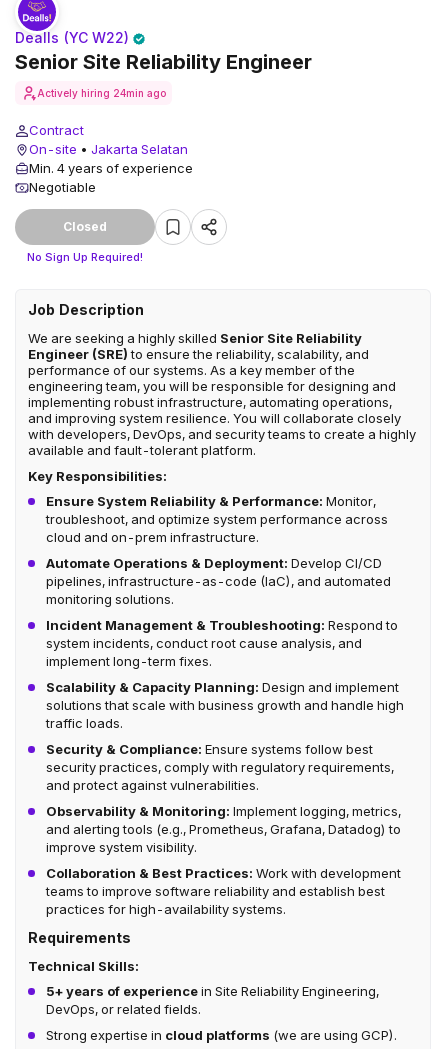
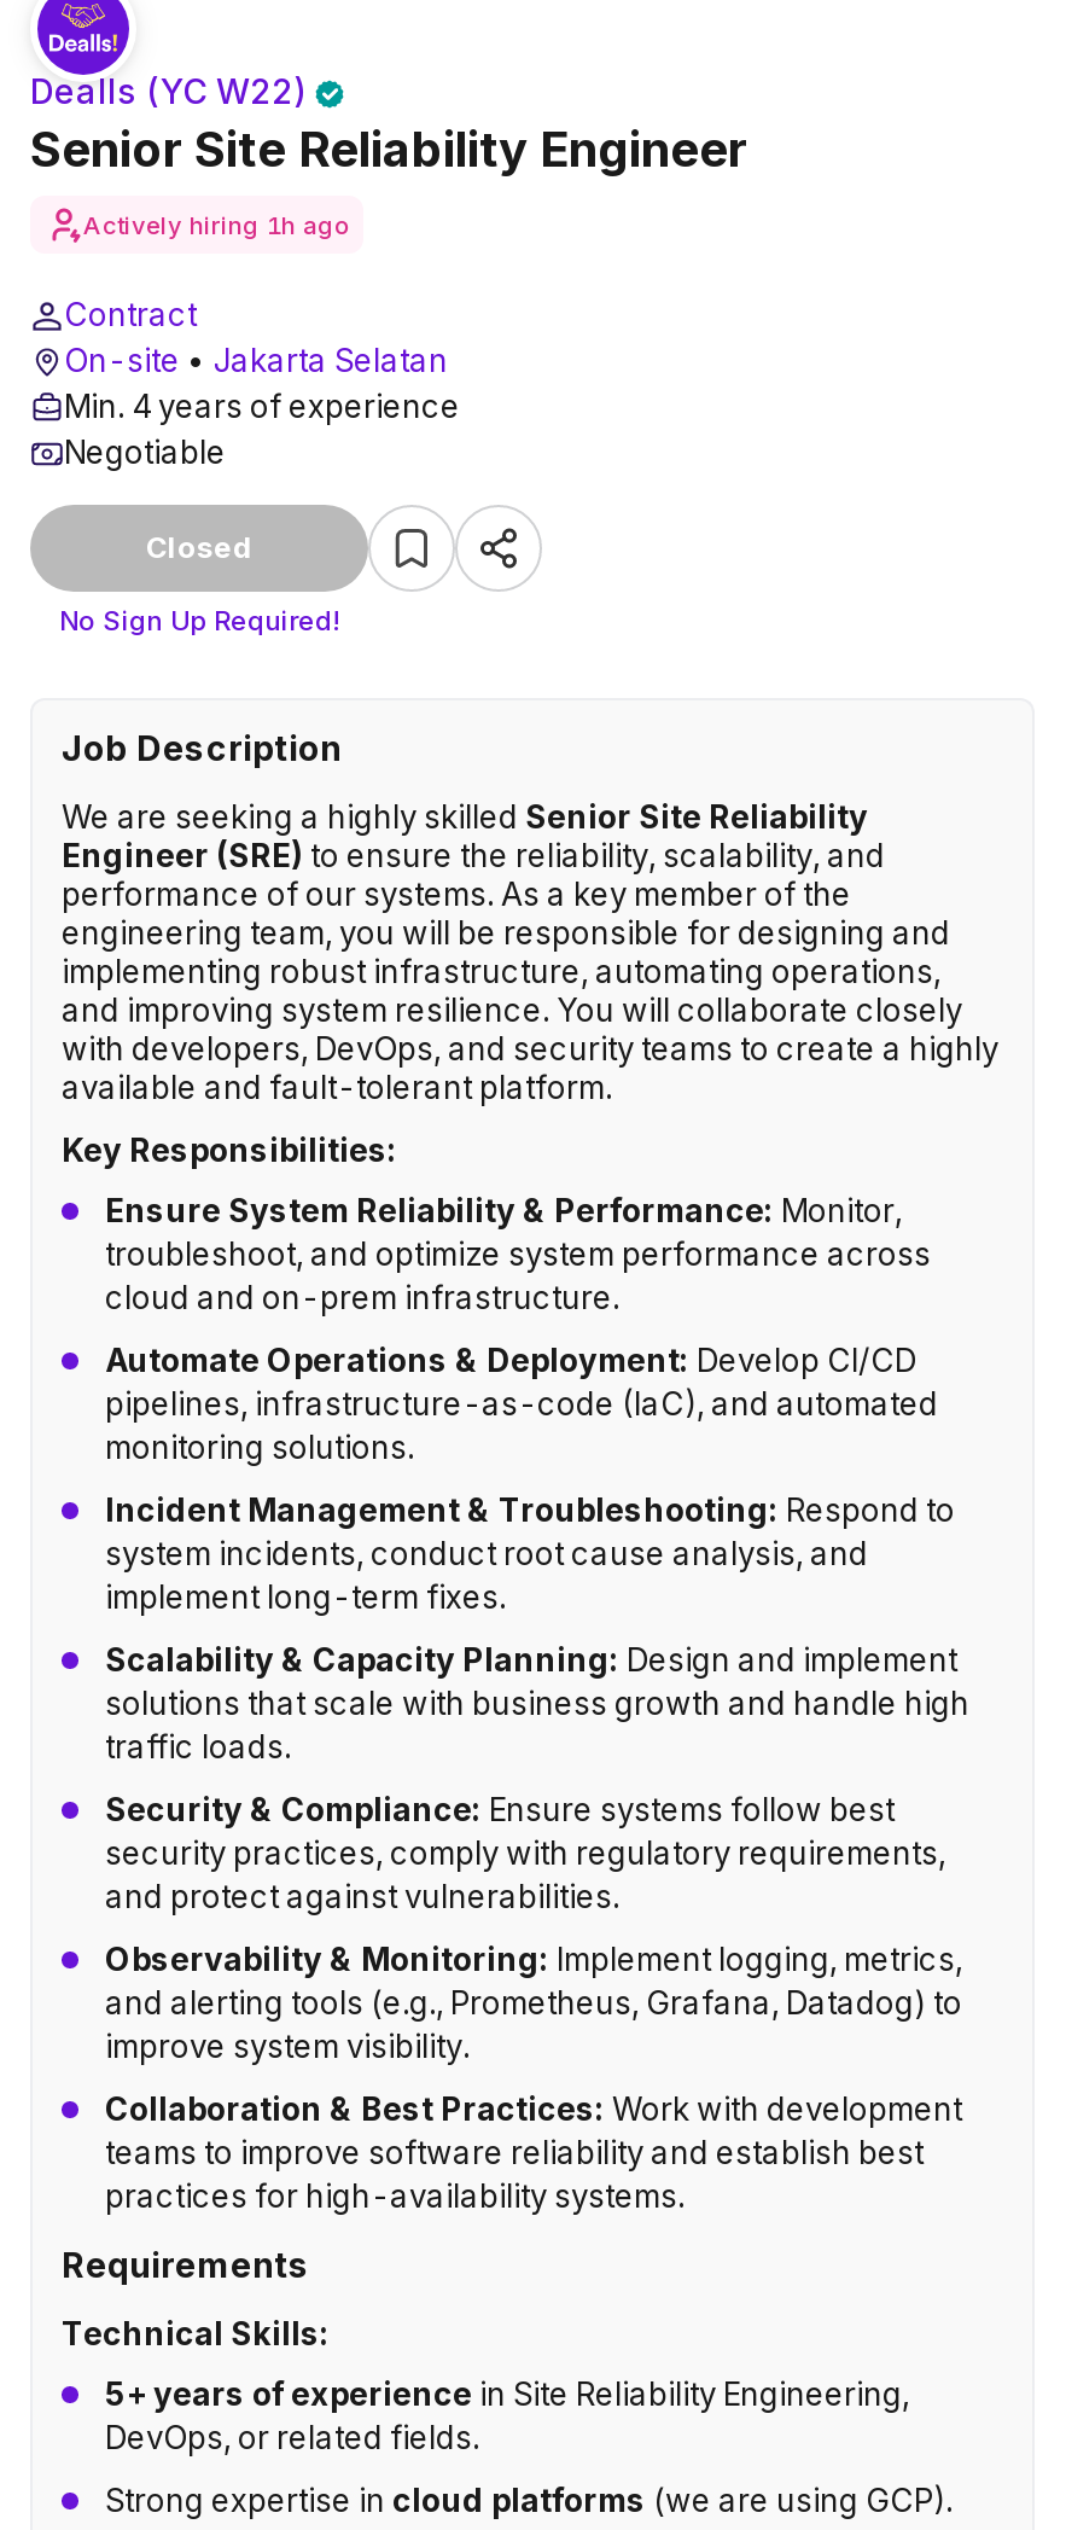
[37,86,166,98] Actively hiring 24min ago -> [83,209,349,238] Actively hiring 1h ago

